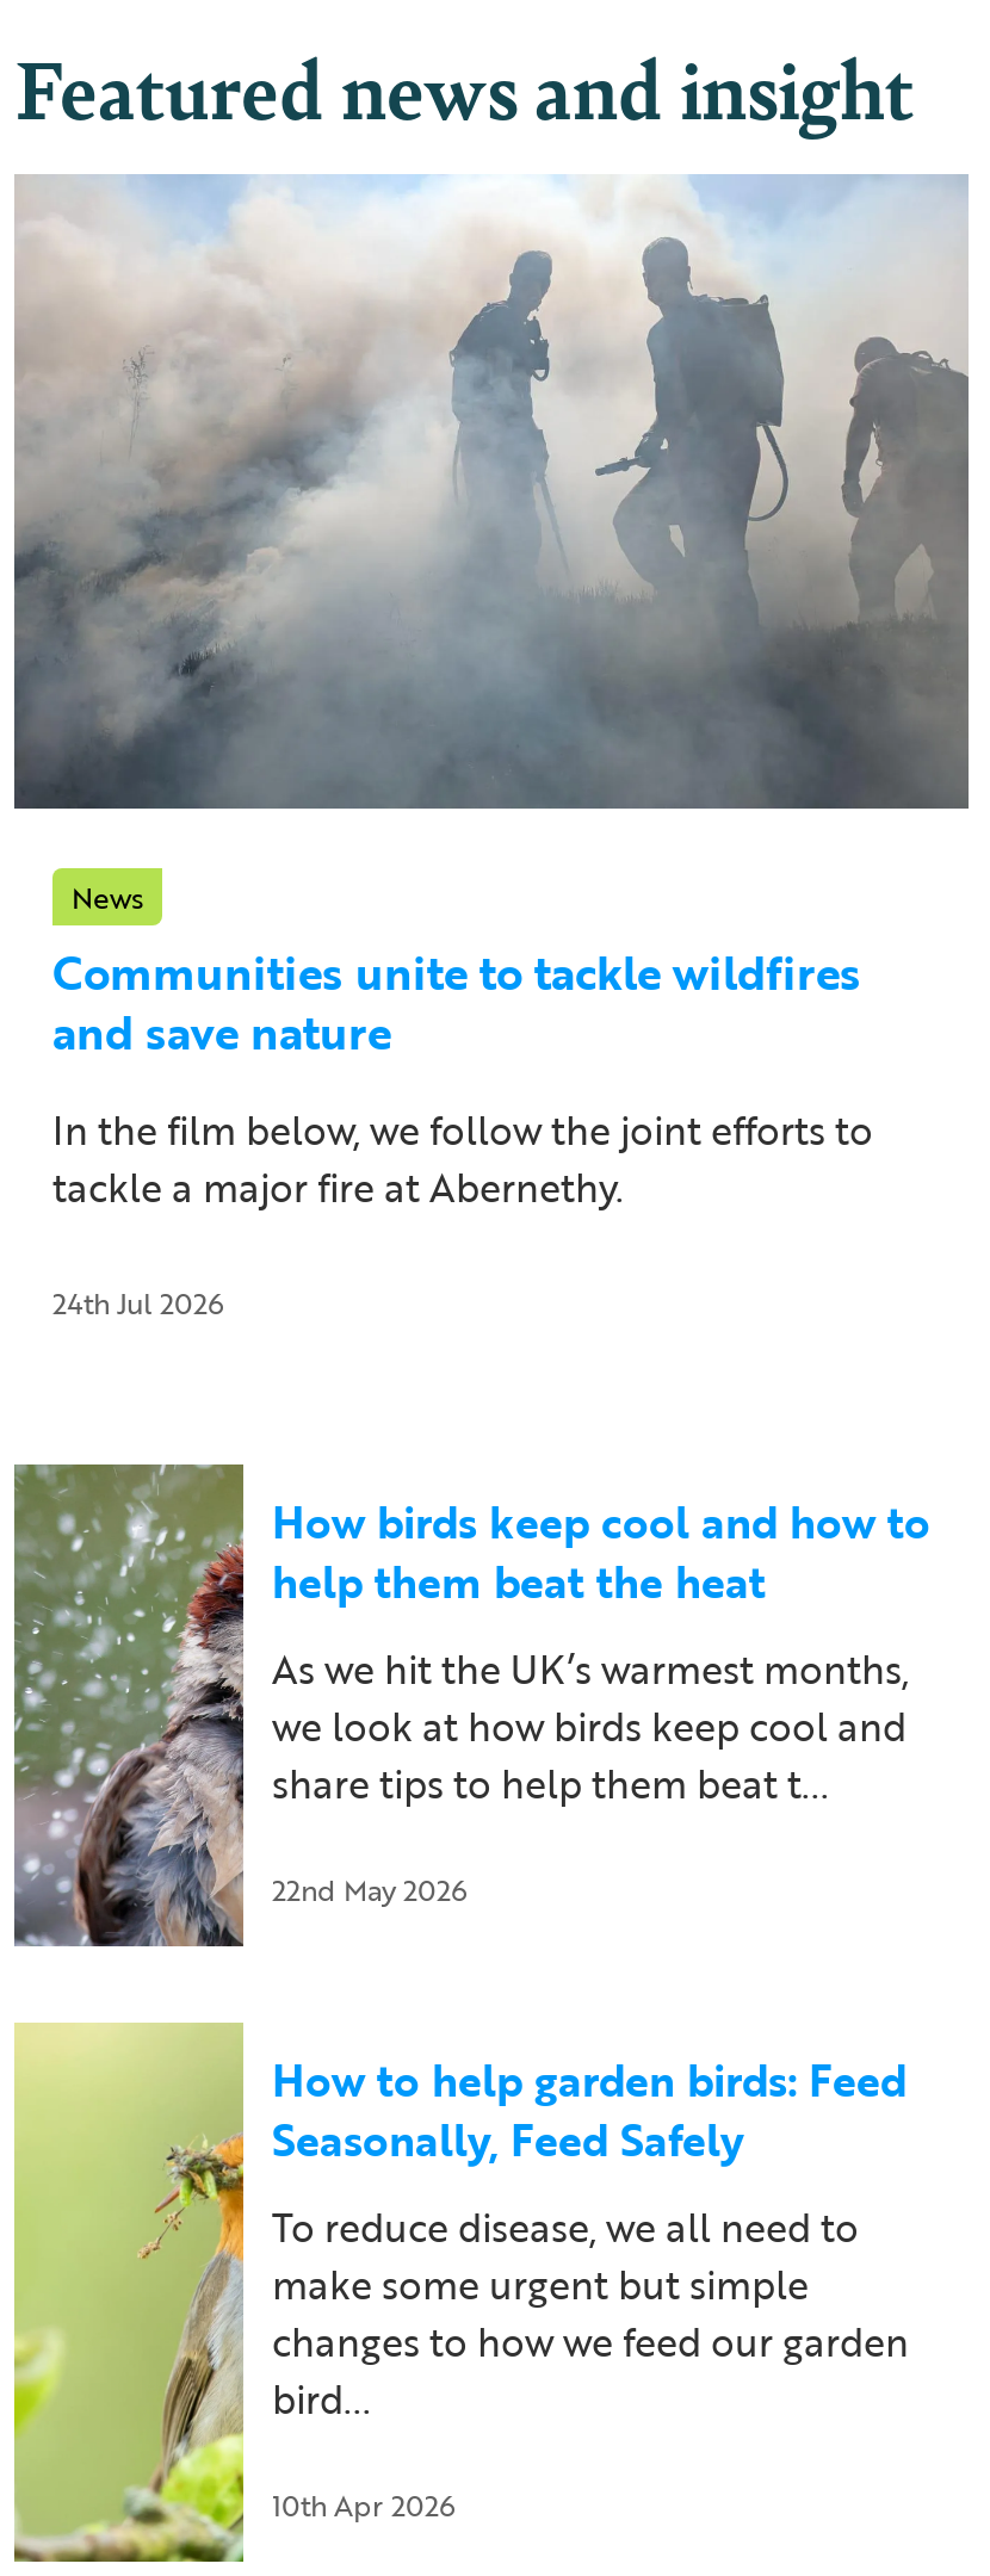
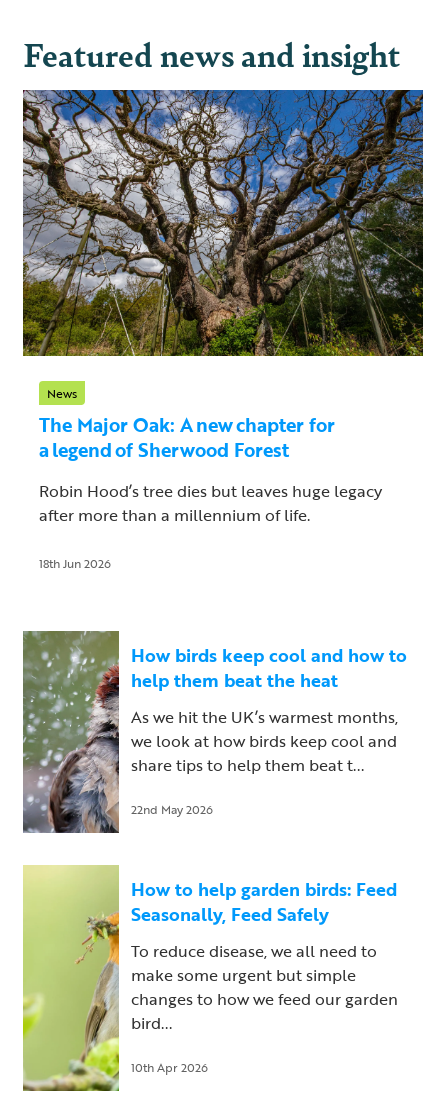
[12,174,971,811] [image] -> [22,89,424,357] [image]
[52,938,861,1067] Communities unite to tackle wildfires | and save nature -> [39,410,335,464] The Major Oak: A new chapter for | a legend of Sherwood Forest
[52,1103,873,1217] In the film below, we follow the joint efforts to | tackle a major fire at Abernethy. -> [39,479,382,527] Robin Hood’s tree dies but leaves huge legacy | after more than a millennium of life.
[52,1282,224,1324] 24th Jul 2026 -> [39,554,111,572] 18th Jun 2026

